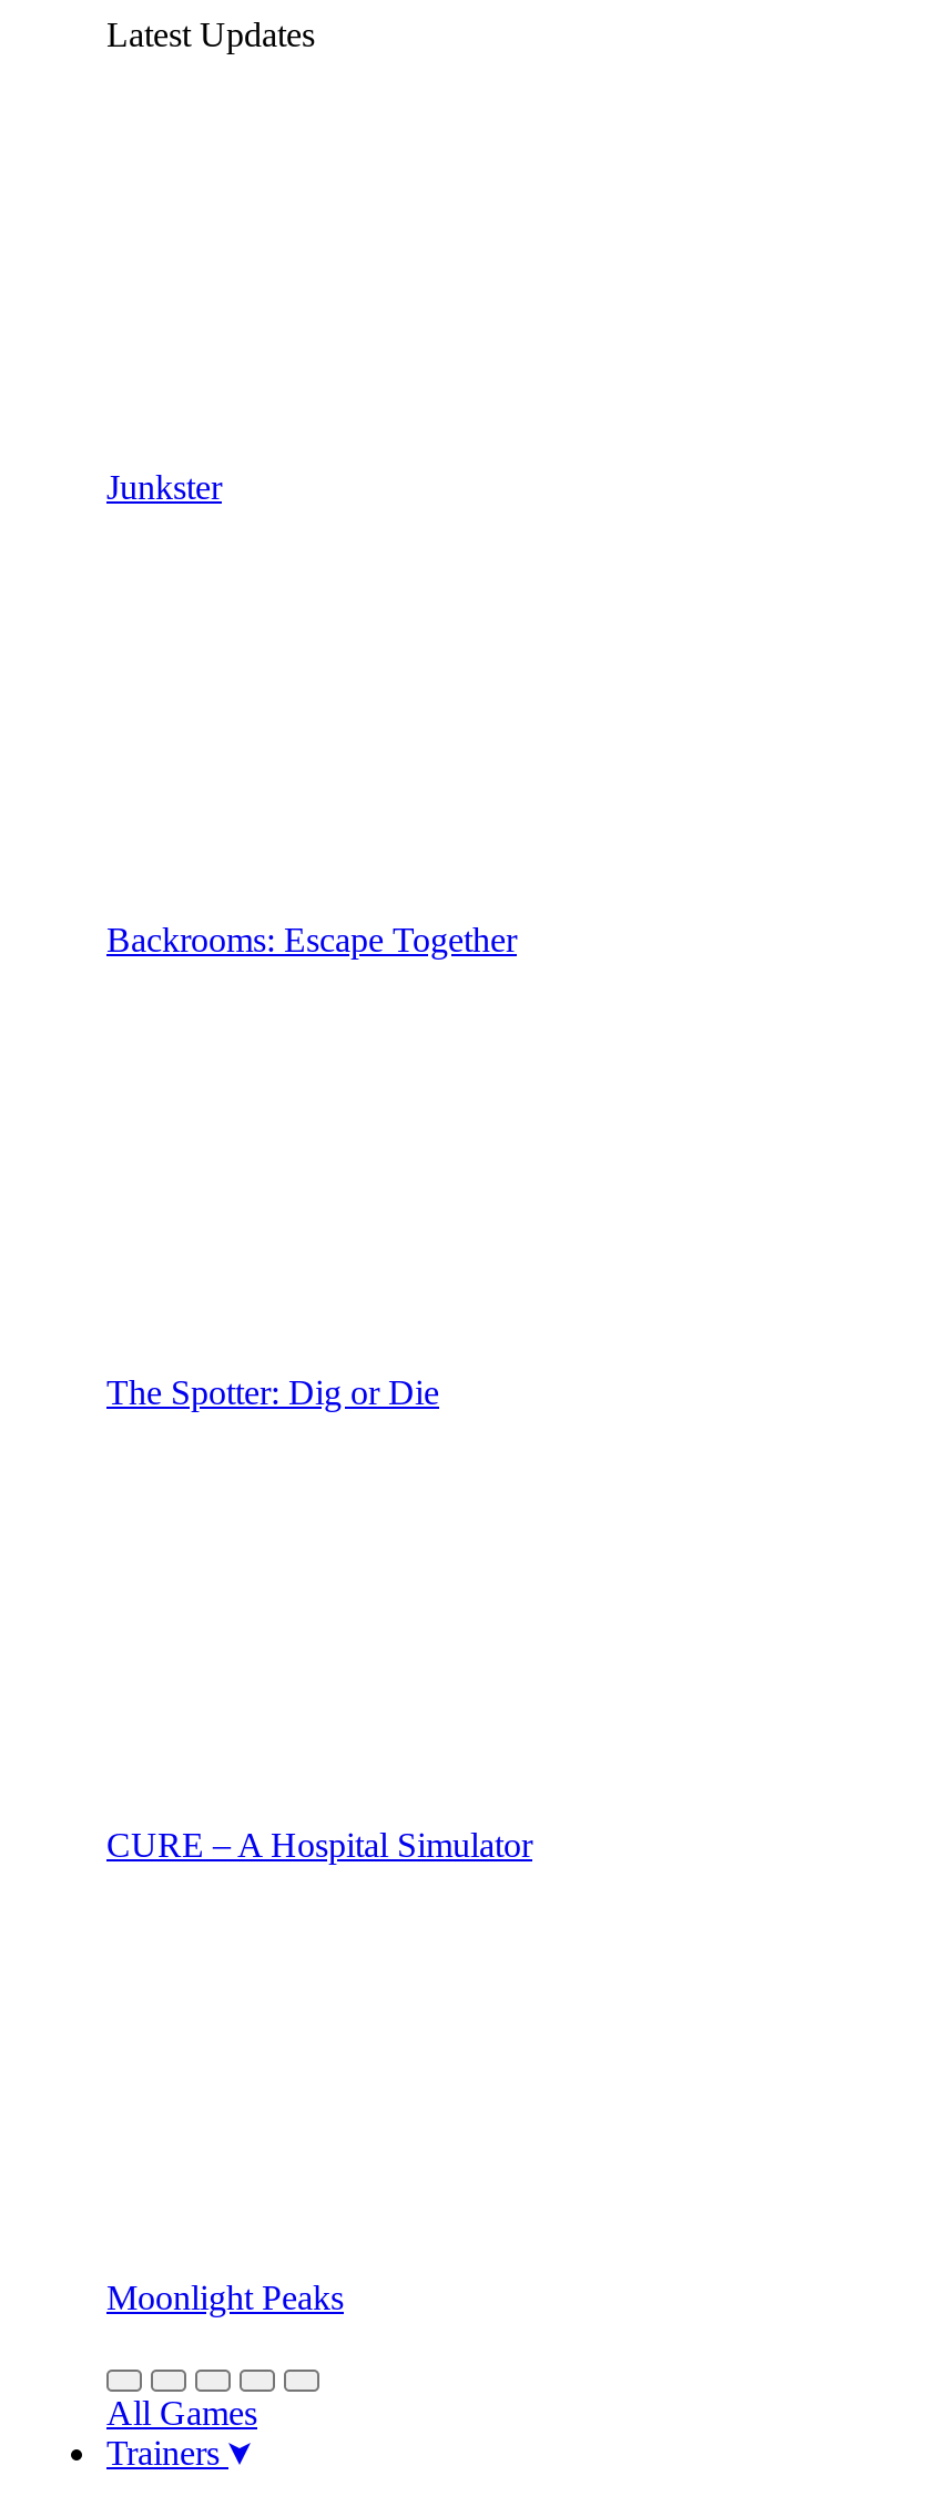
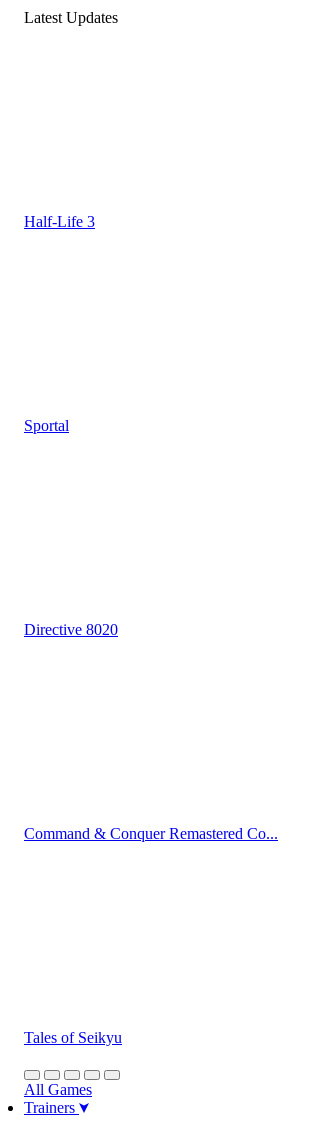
[106,468,222,506] Junkster -> [24,213,95,230] Half-Life 3
[106,921,517,958] Backrooms: Escape Together -> [24,417,69,434] Sportal
[106,1373,439,1411] The Spotter: Dig or Die -> [24,621,118,638] Directive 8020
[106,1826,532,1864] CURE – A Hospital Simulator -> [24,825,278,842] Command & Conquer Remastered Co...
[106,2279,344,2316] Moonlight Peaks -> [24,1029,122,1046] Tales of Seikyu

